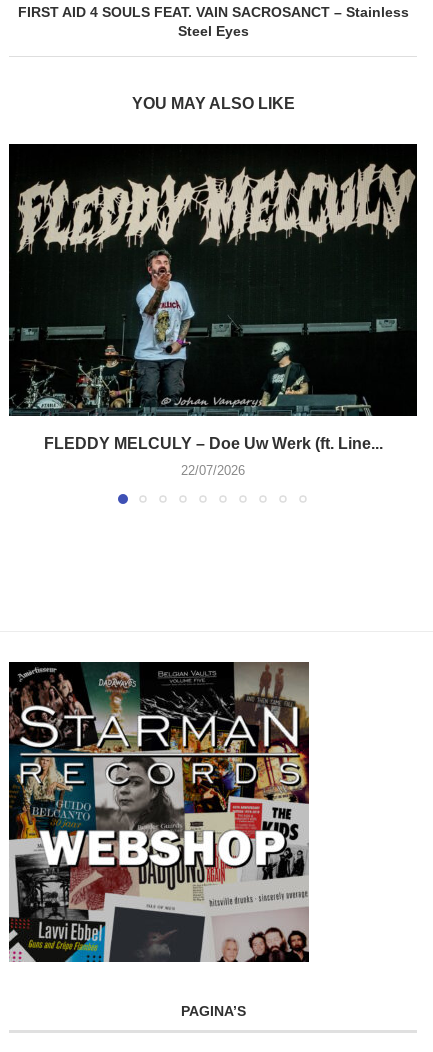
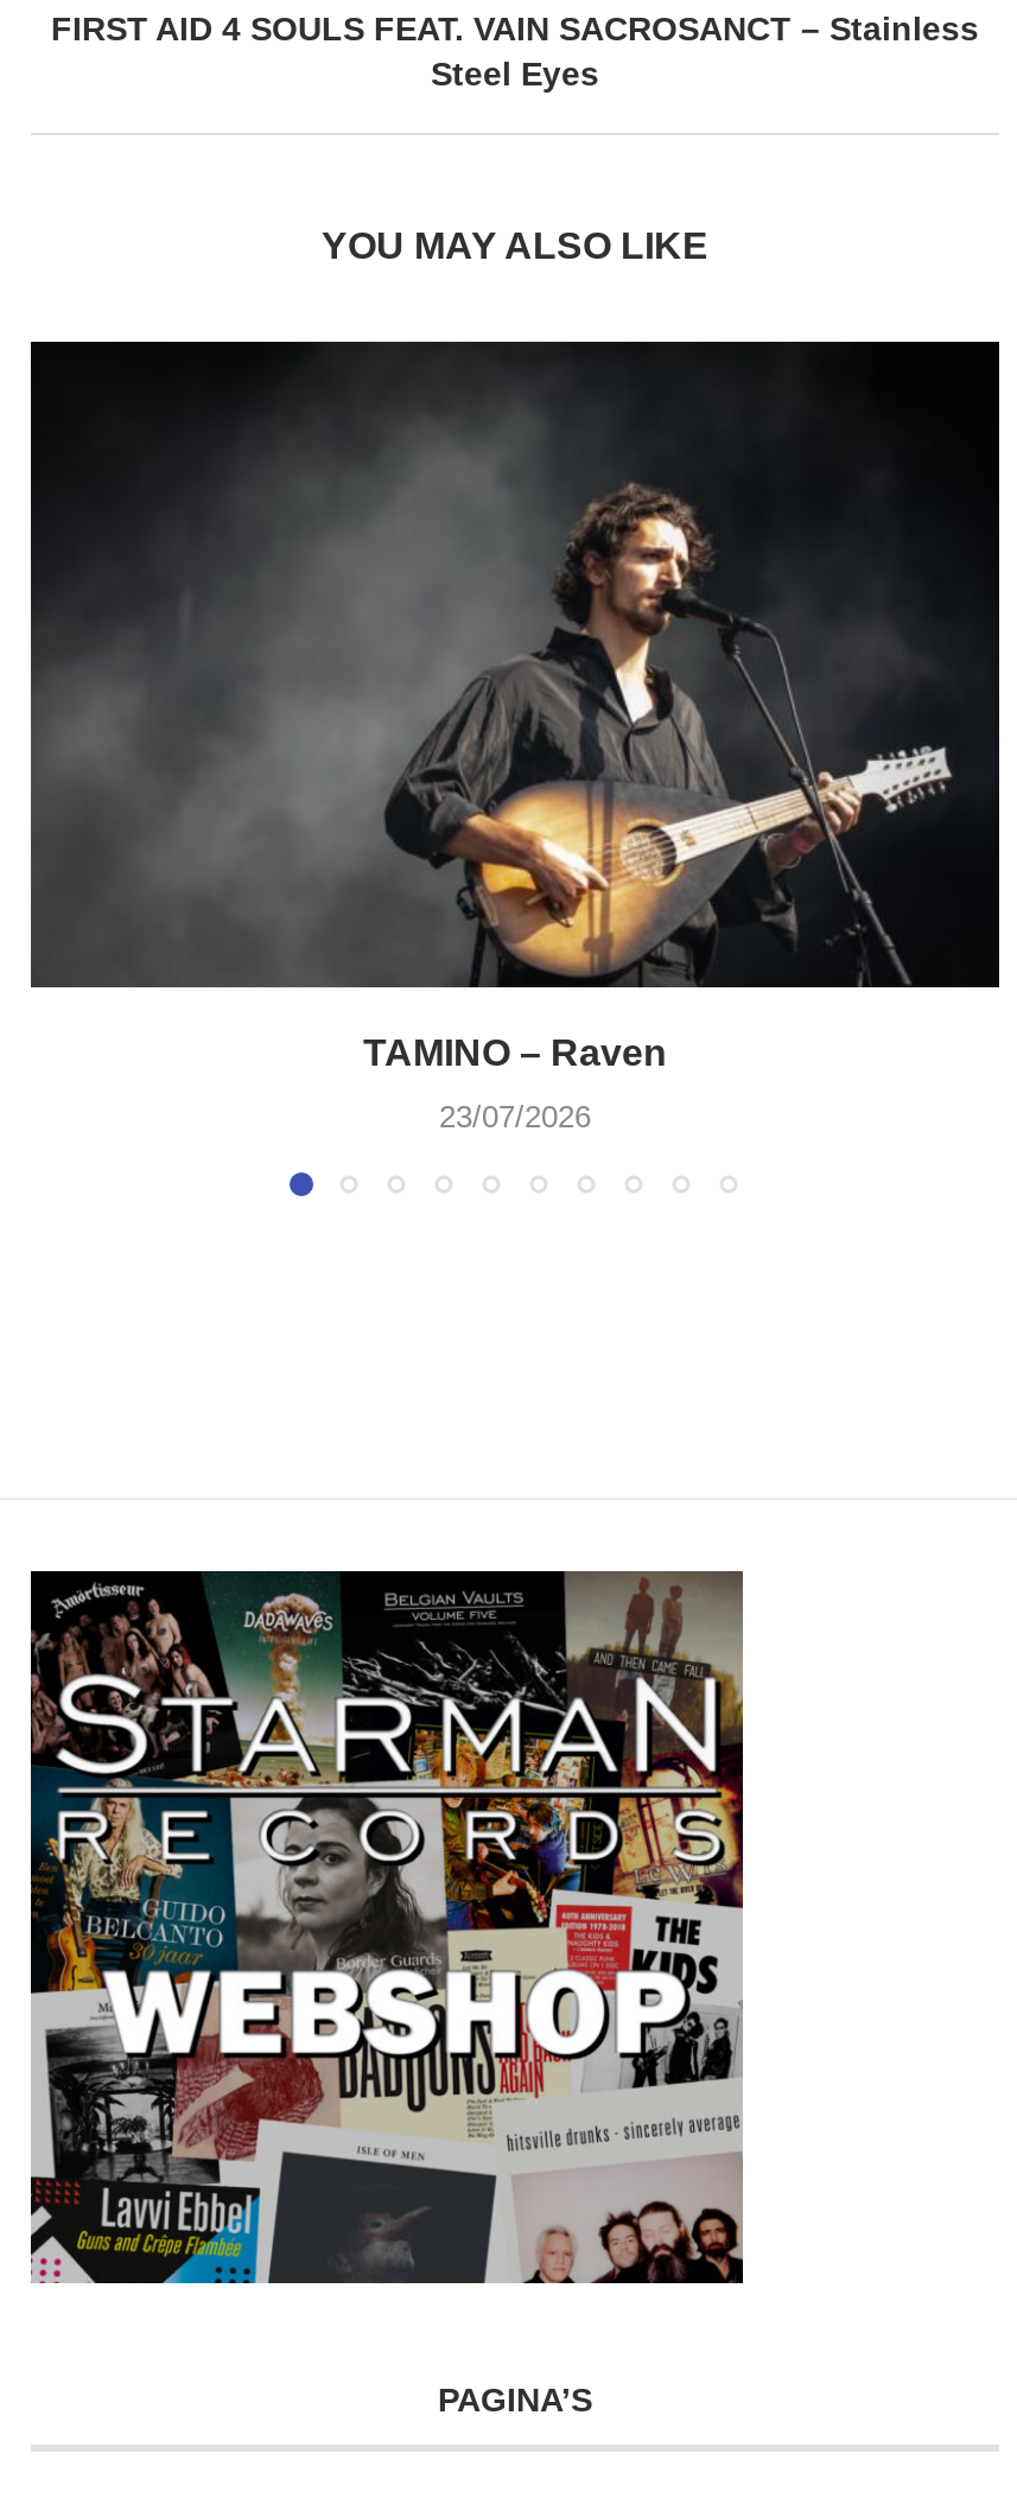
[10,146,416,452] [image] | FLEDDY MELCULY – Doe Uw Werk (ft. Line... -> [31,344,997,1073] [image] | TAMINO – Raven
[181,463,245,478] 22/07/2026 -> [439,1099,591,1134] 23/07/2026

